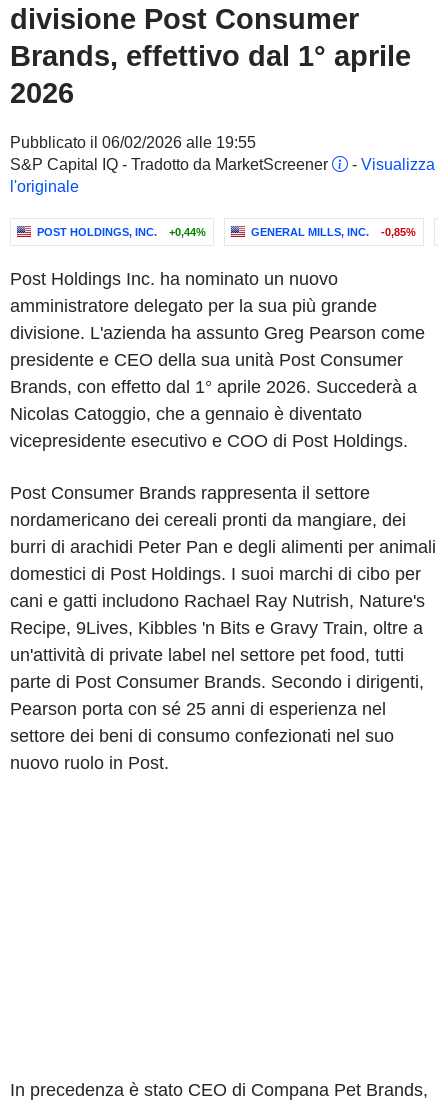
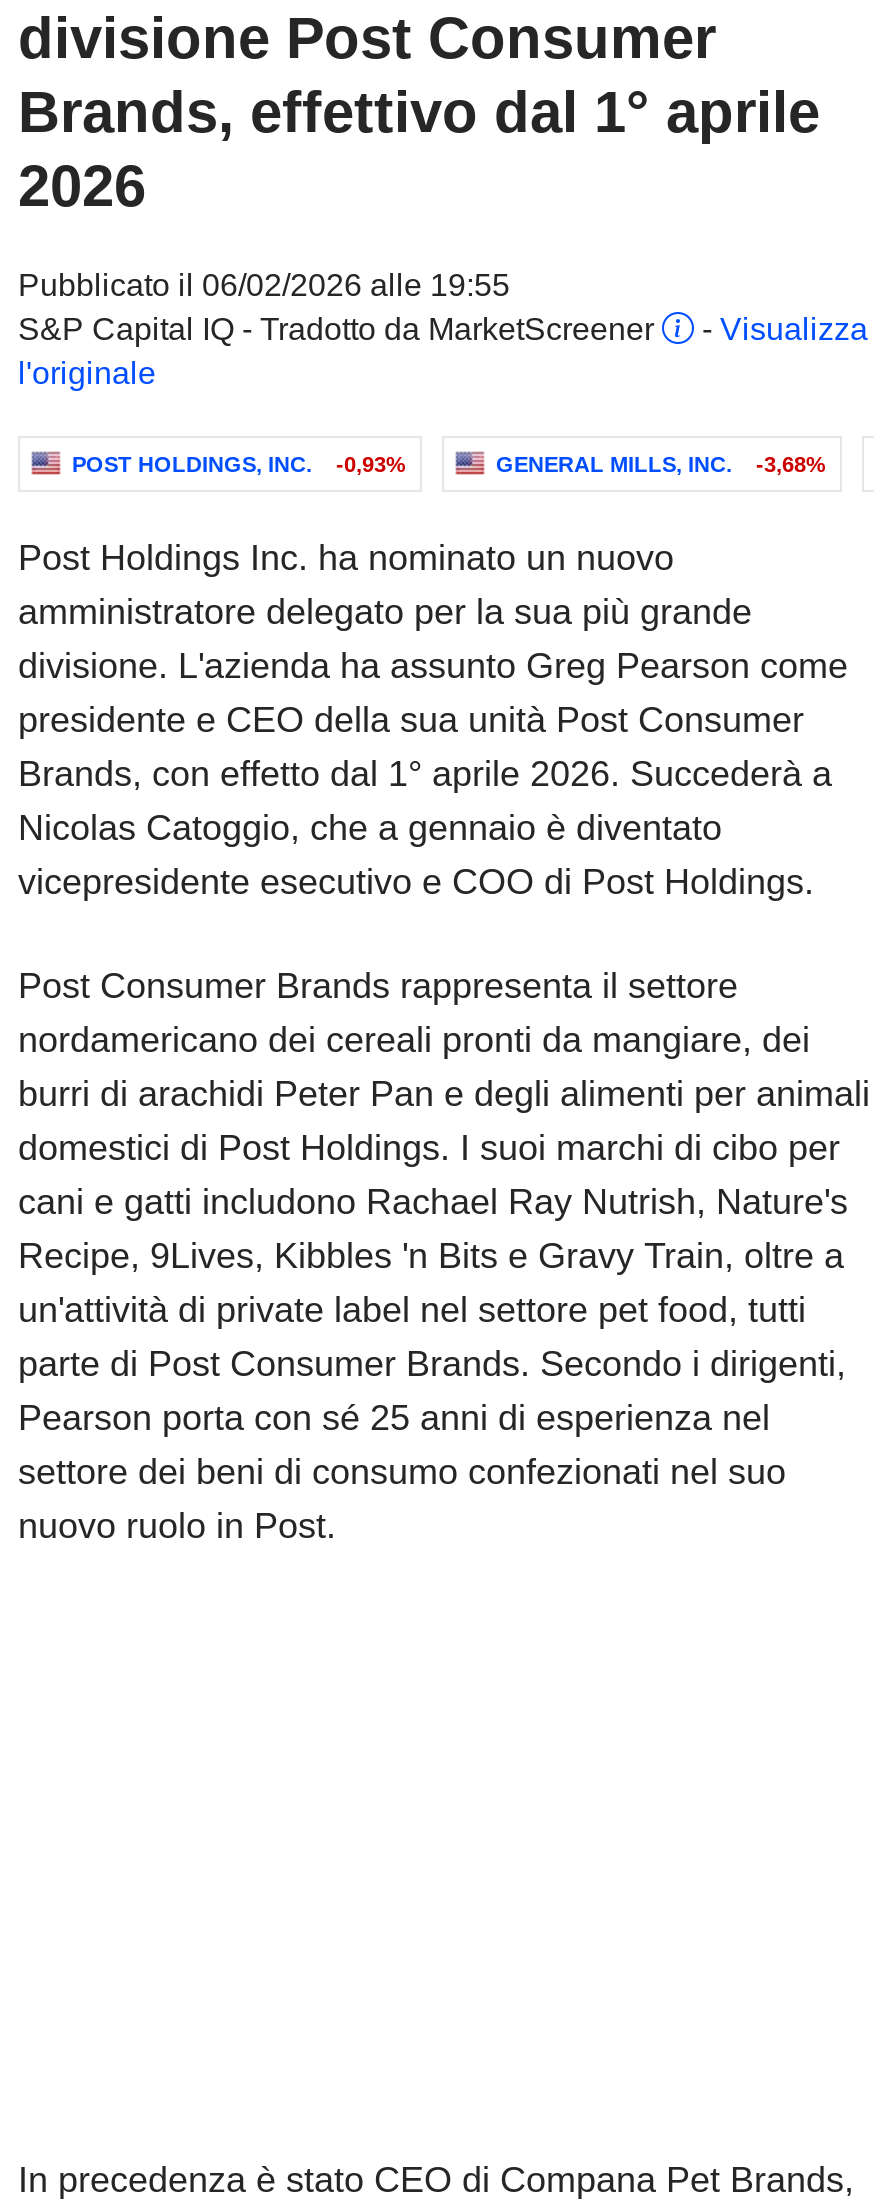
[37,226,206,238] POST HOLDINGS, INC. +0,44% -> [72,452,406,476] POST HOLDINGS, INC. -0,93%
[251,226,416,238] GENERAL MILLS, INC. -0,85% -> [496,452,826,476] GENERAL MILLS, INC. -3,68%

